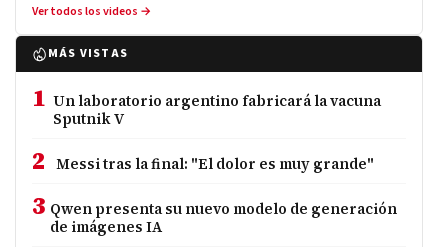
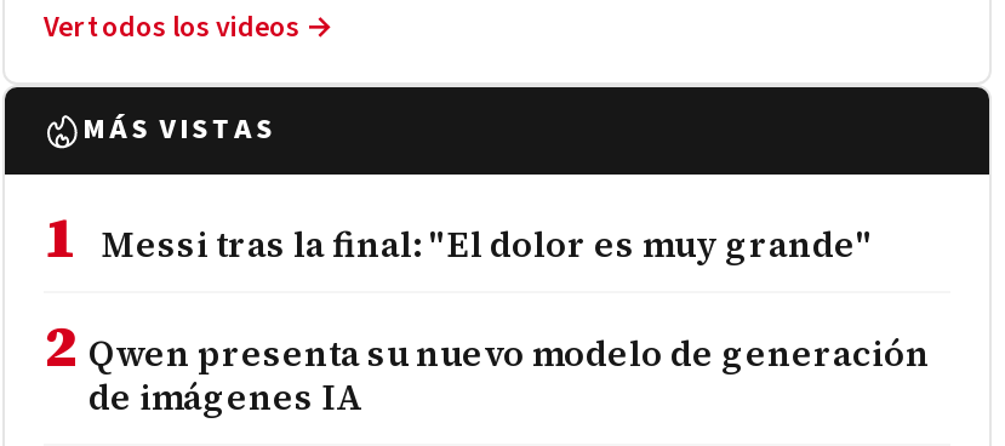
[32,81,397,222] 1 Un laboratorio argentino fabricará la vacuna | Sputnik V | 2 Messi tras la final: "El dolor es muy grande" | 3 Qwen presenta su nuevo modelo de generación -> [44,197,930,386] 1 Messi tras la final: "El dolor es muy grande" | 2 Qwen presenta su nuevo modelo de generación

